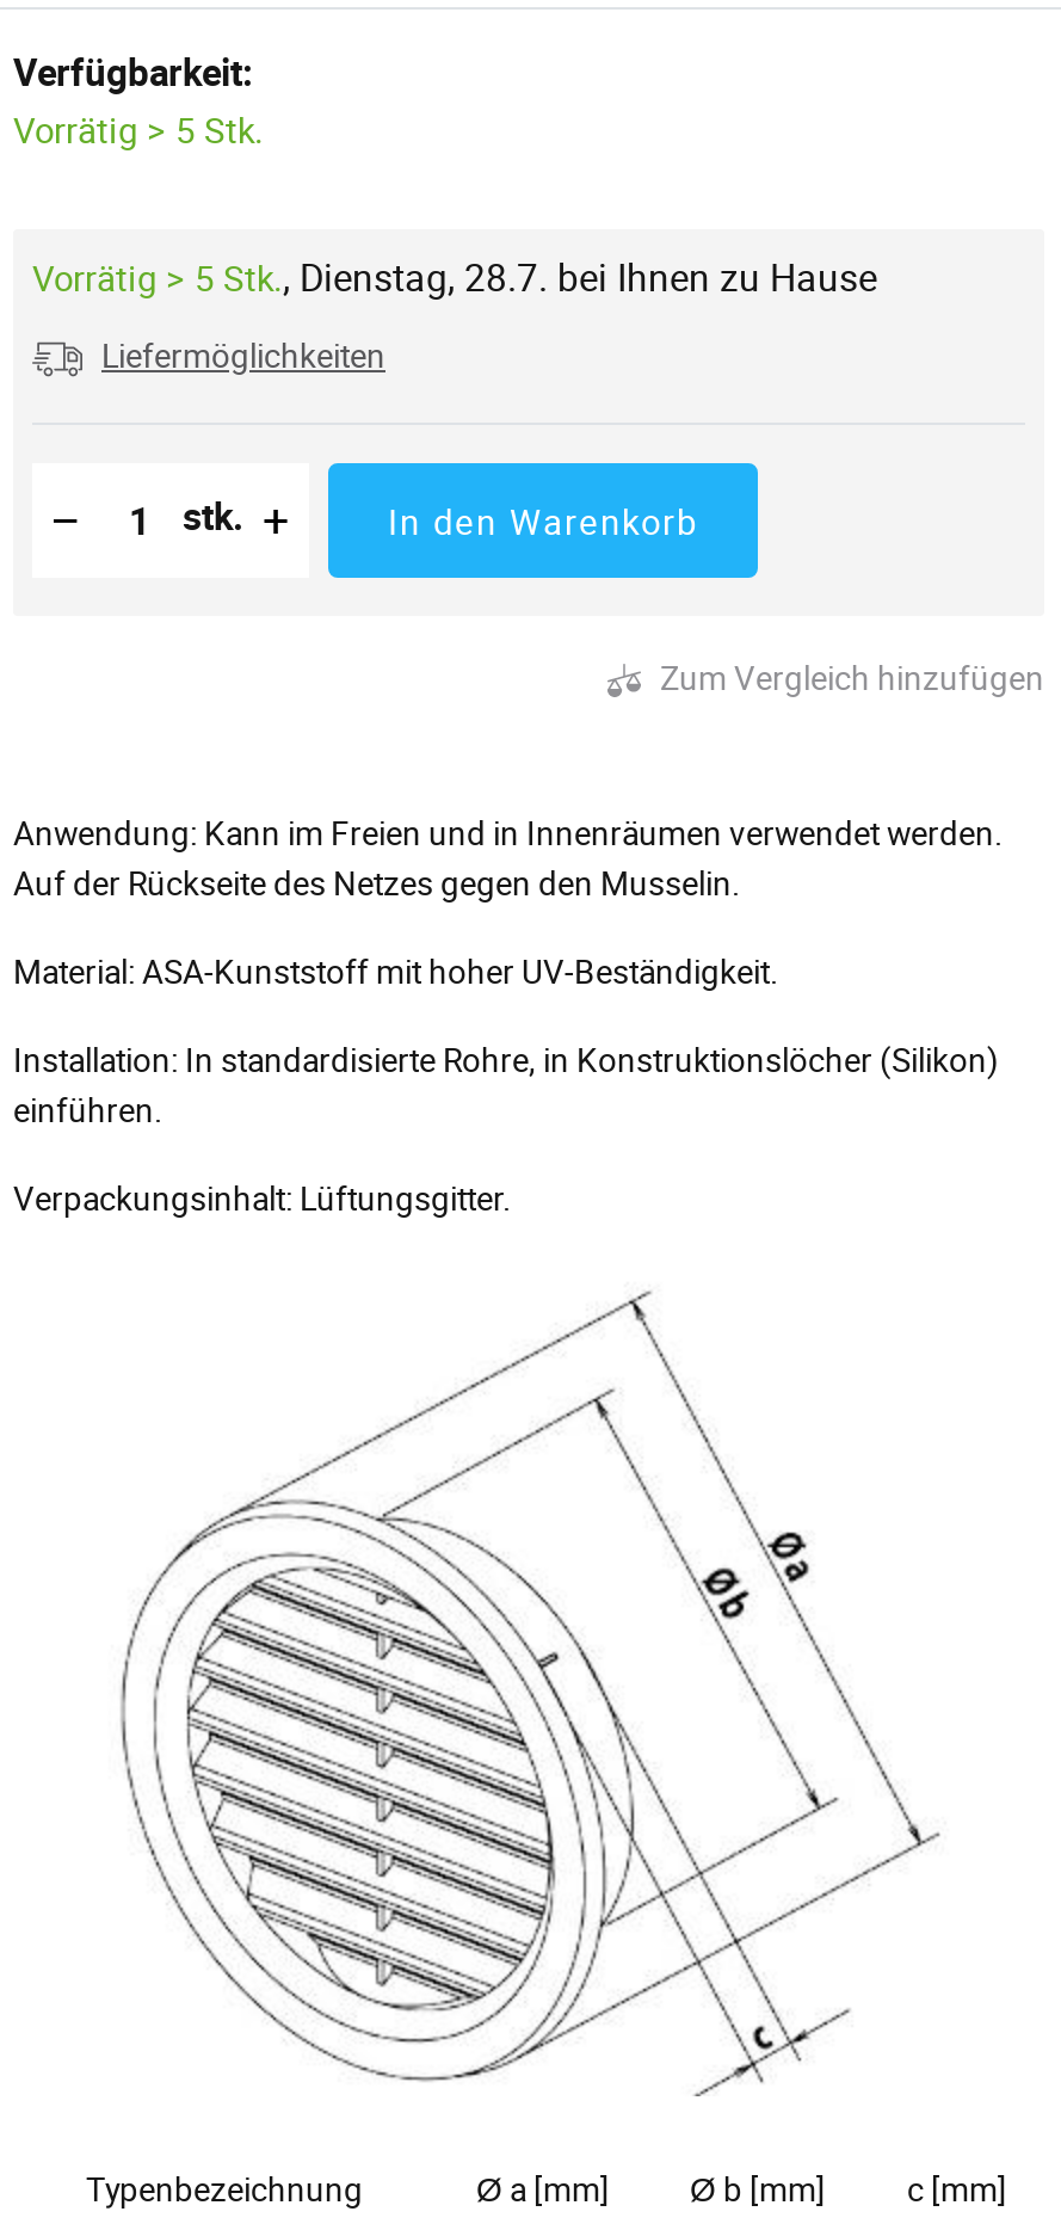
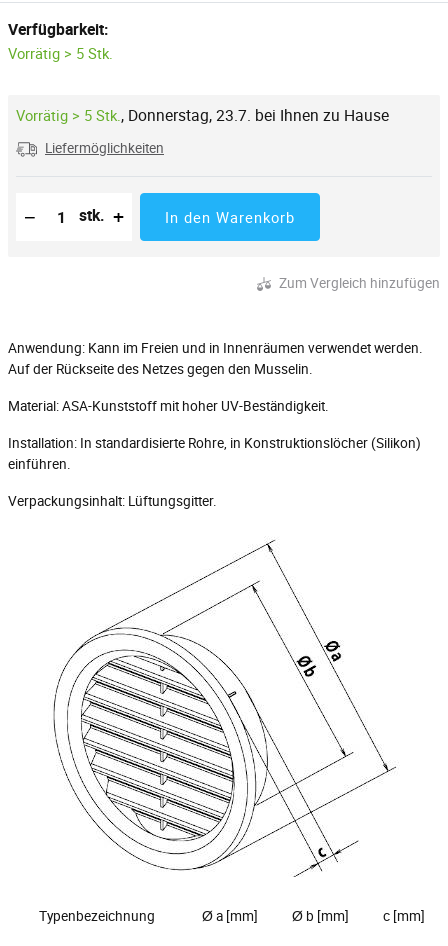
[32,251,877,303] Vorrätig > 5 Stk., Dienstag, 28.7. bei Ihnen zu Hause -> [16,104,389,126] Vorrätig > 5 Stk., Donnerstag, 23.7. bei Ihnen zu Hause

